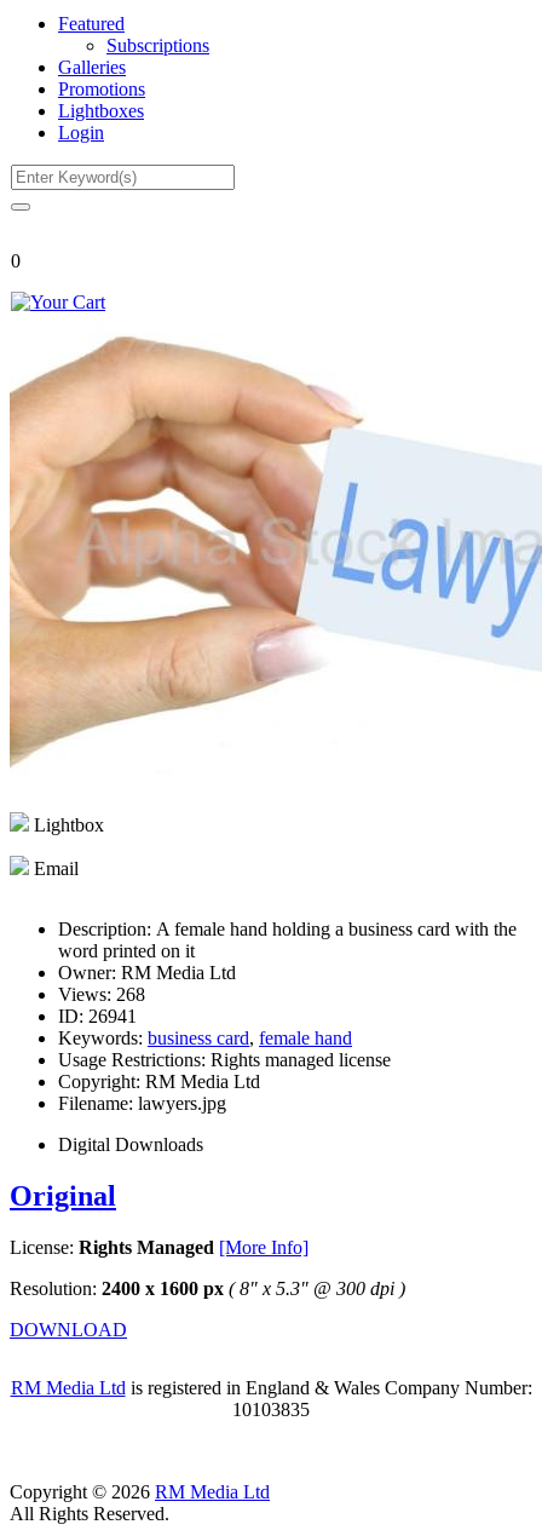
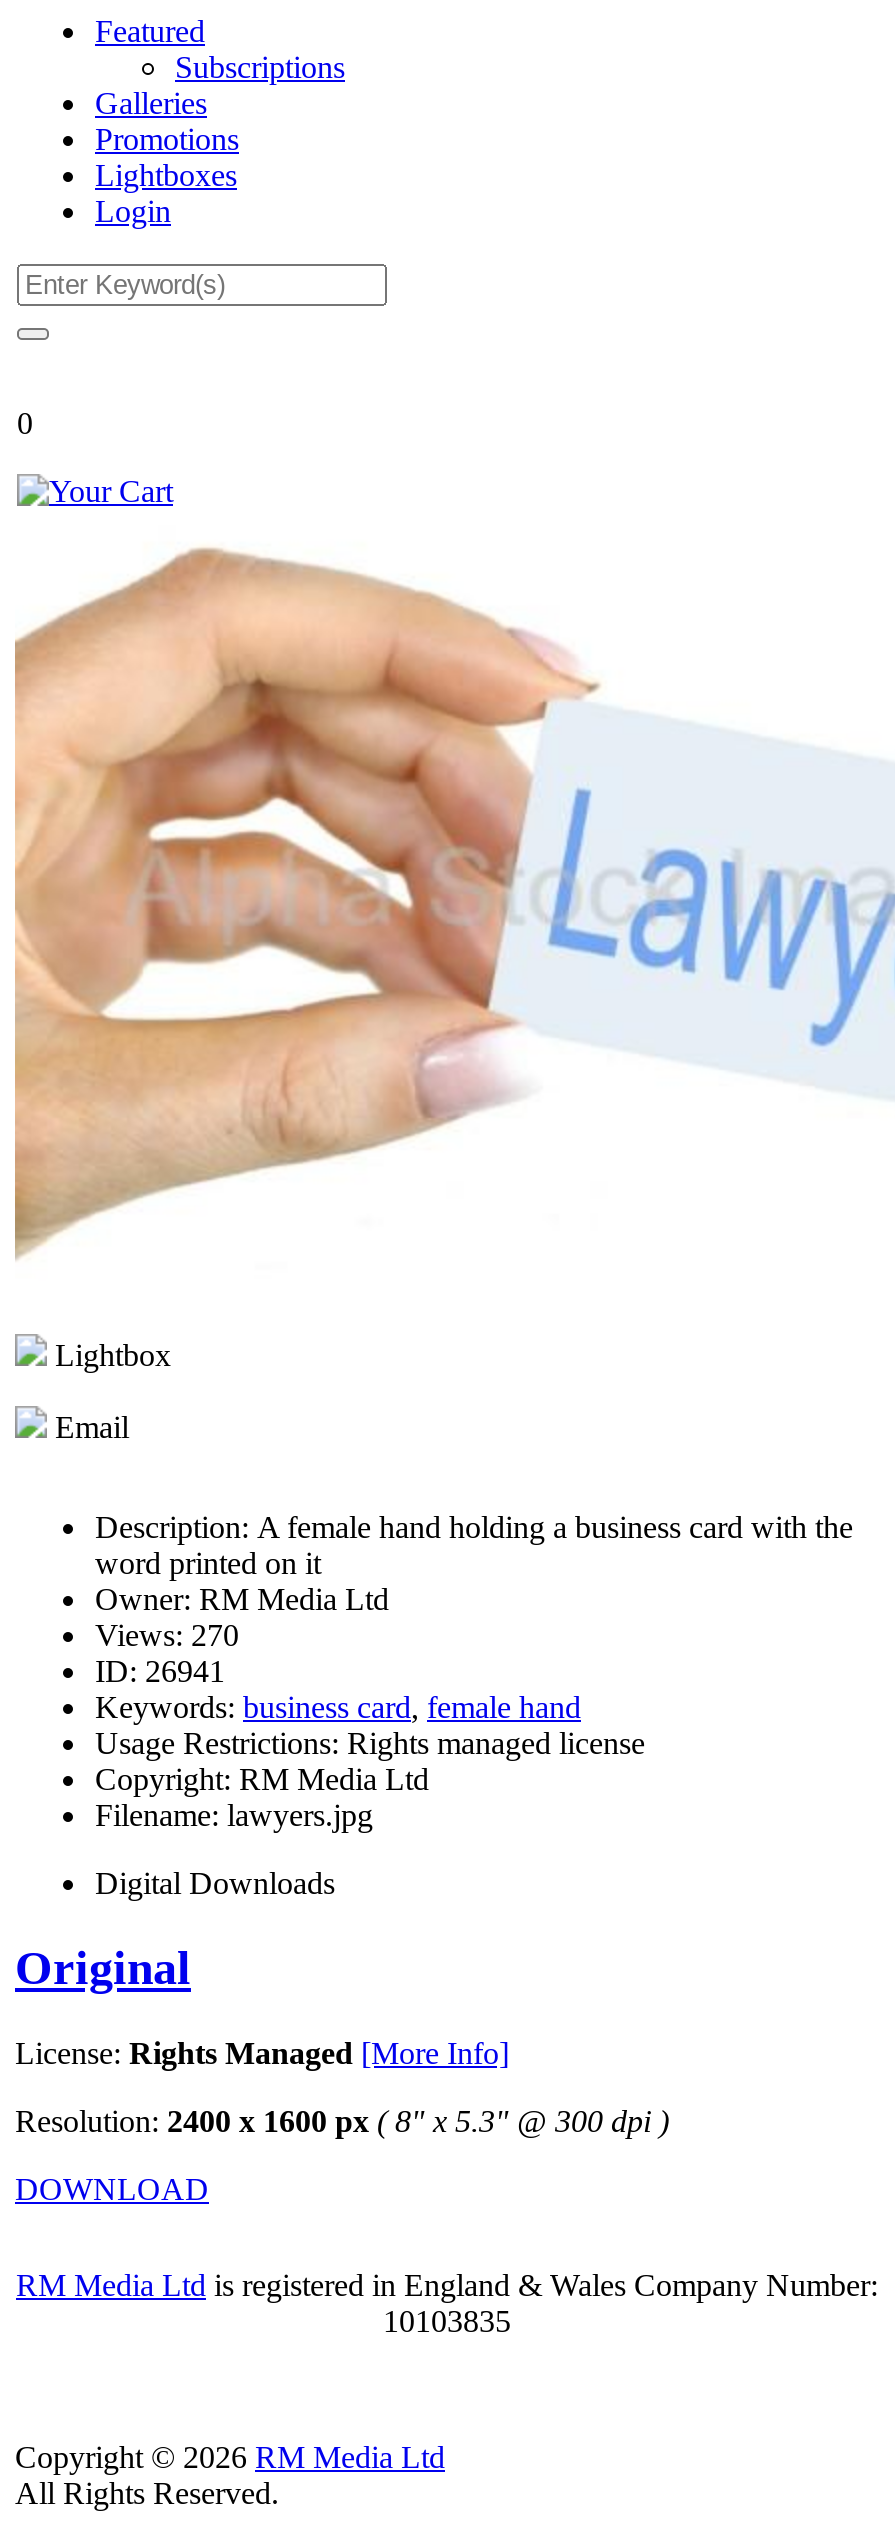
[58,984,145,1005] Views: 268 -> [95,1618,239,1652] Views: 270

